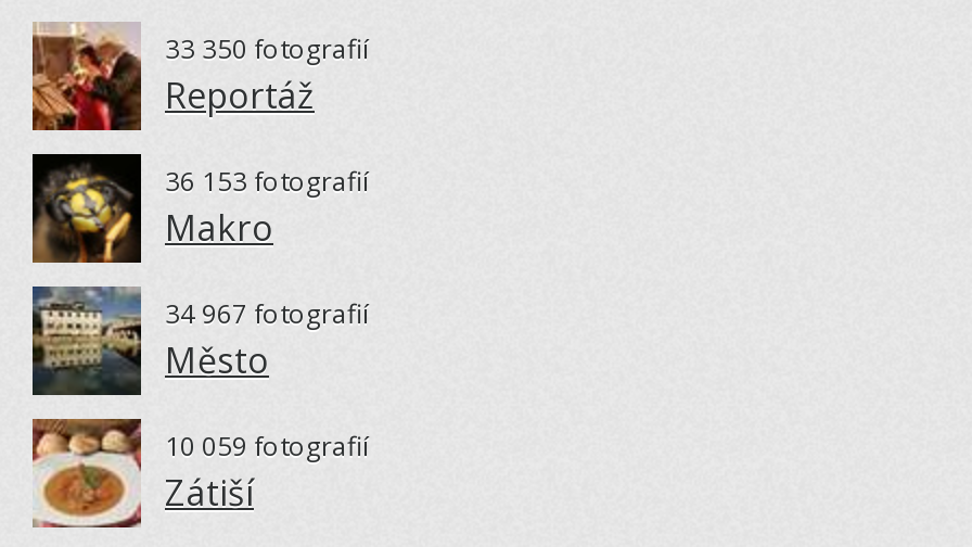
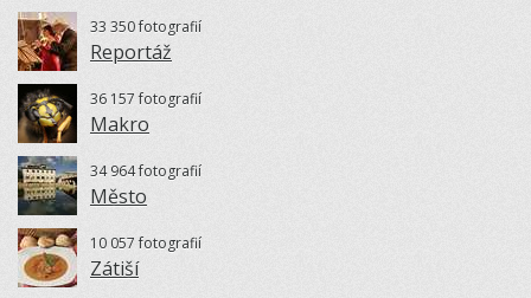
[165,163,369,200] 36 153 fotografií -> [90,89,201,109] 36 157 fotografií
[165,295,369,332] 34 967 fotografií -> [90,161,201,181] 34 964 fotografií
[165,428,369,465] 10 059 fotografií -> [90,233,201,253] 10 057 fotografií

